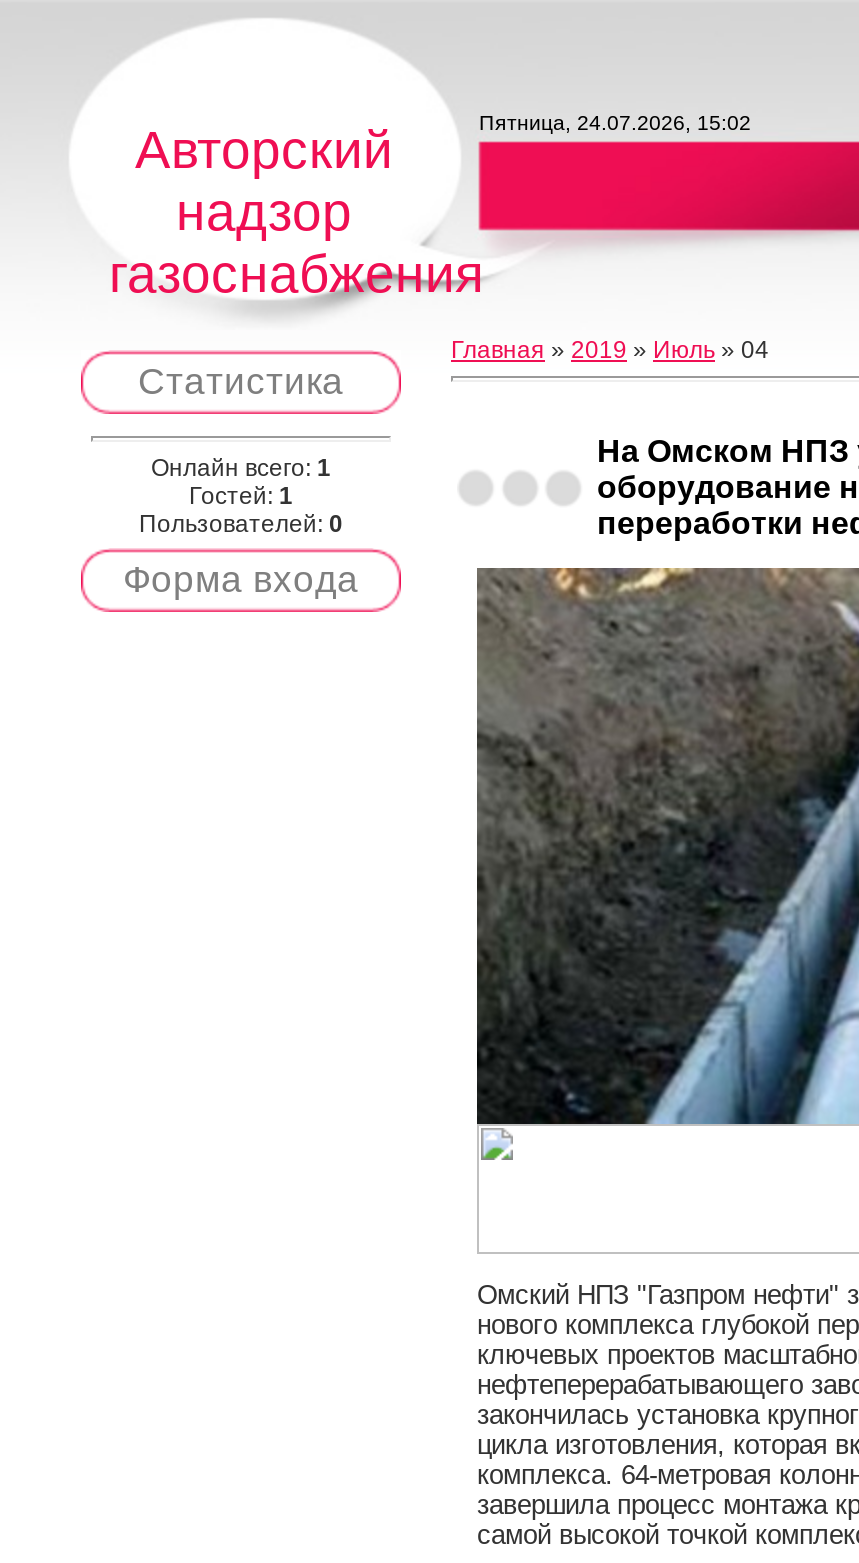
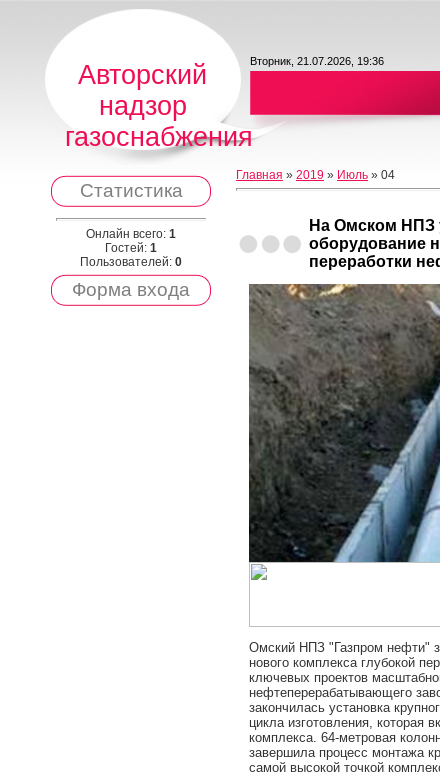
[479,110,751,134] Пятница, 24.07.2026, 15:02 -> [250,55,384,67] Вторник, 21.07.2026, 19:36

